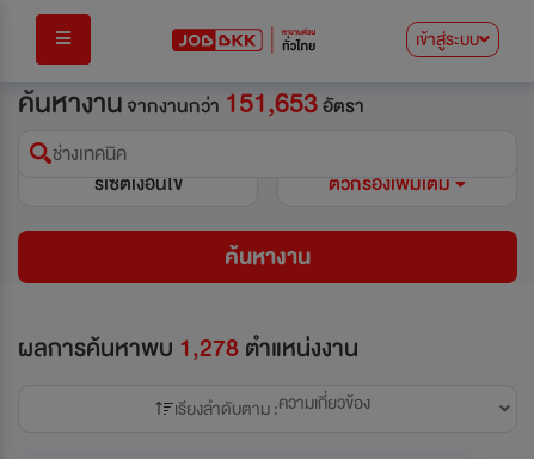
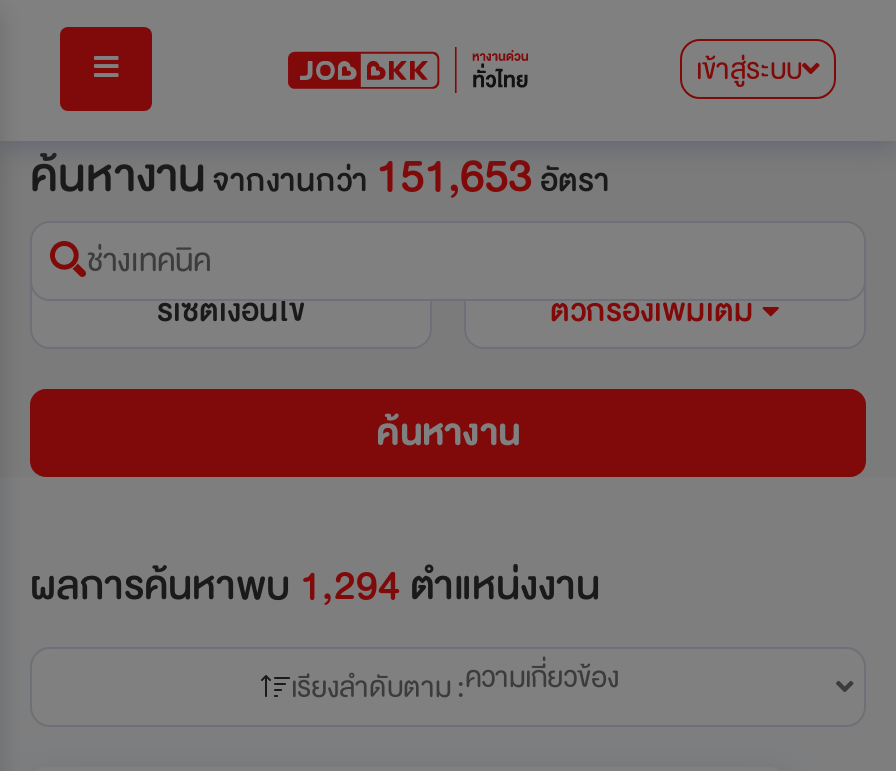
[18,329,358,368] ผลการค้นหาพบ1,278ตำแหน่งงาน -> [30,553,600,619] ผลการค้นหาพบ1,294ตำแหน่งงาน

